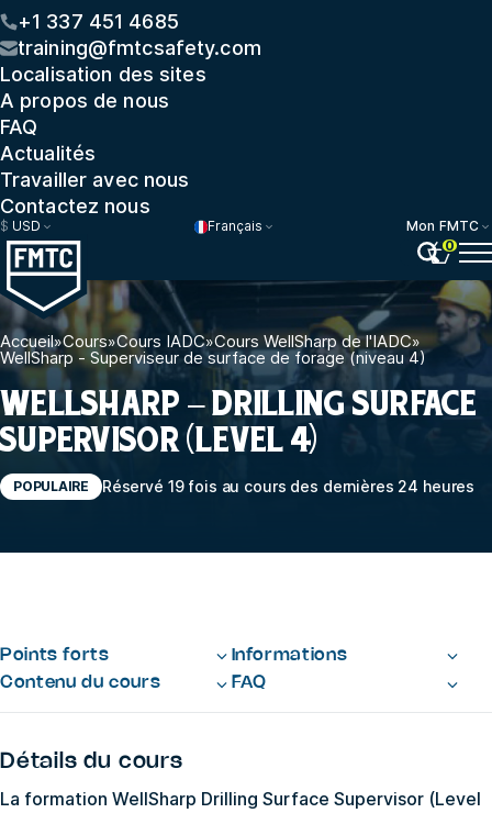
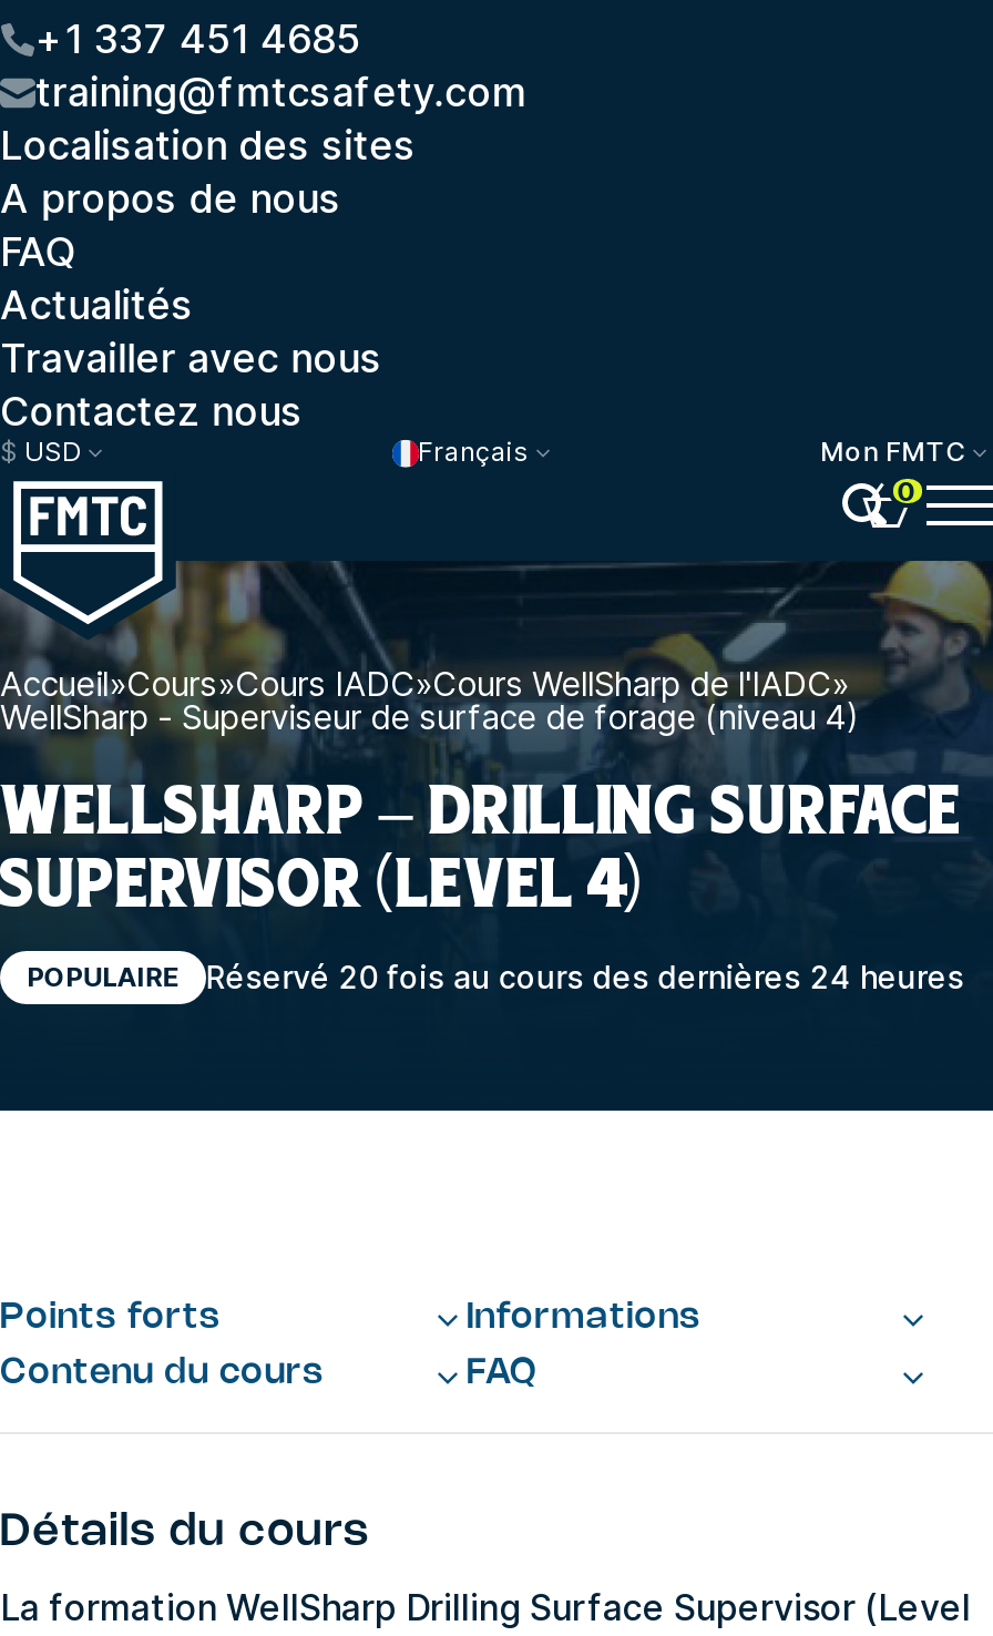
[102,477,475,496] Réservé 19 fois au cours des dernières 24 heures -> [206,958,964,996] Réservé 20 fois au cours des dernières 24 heures

